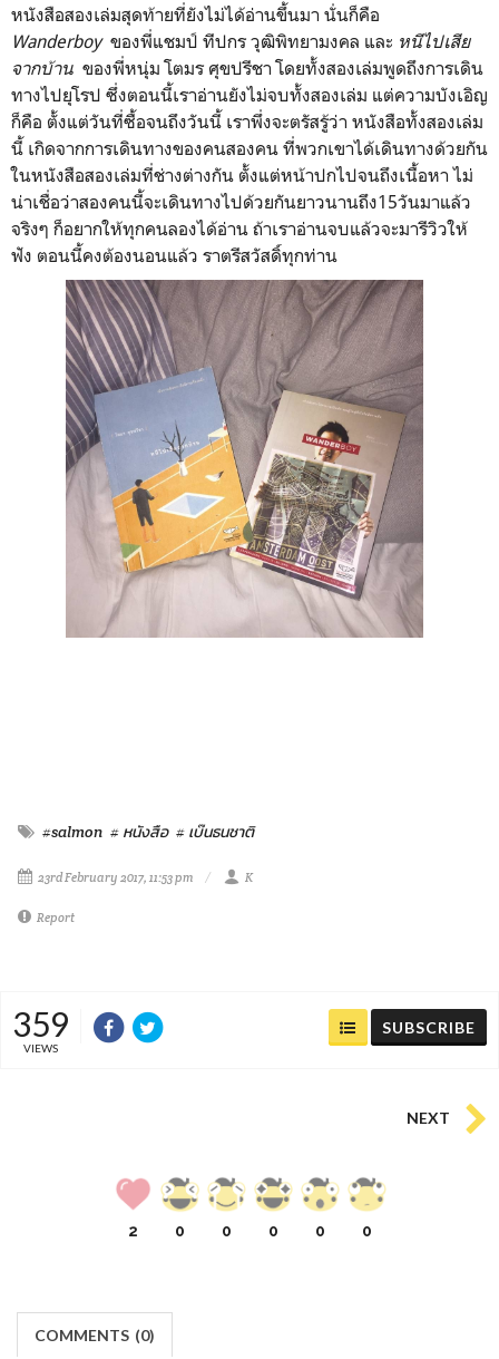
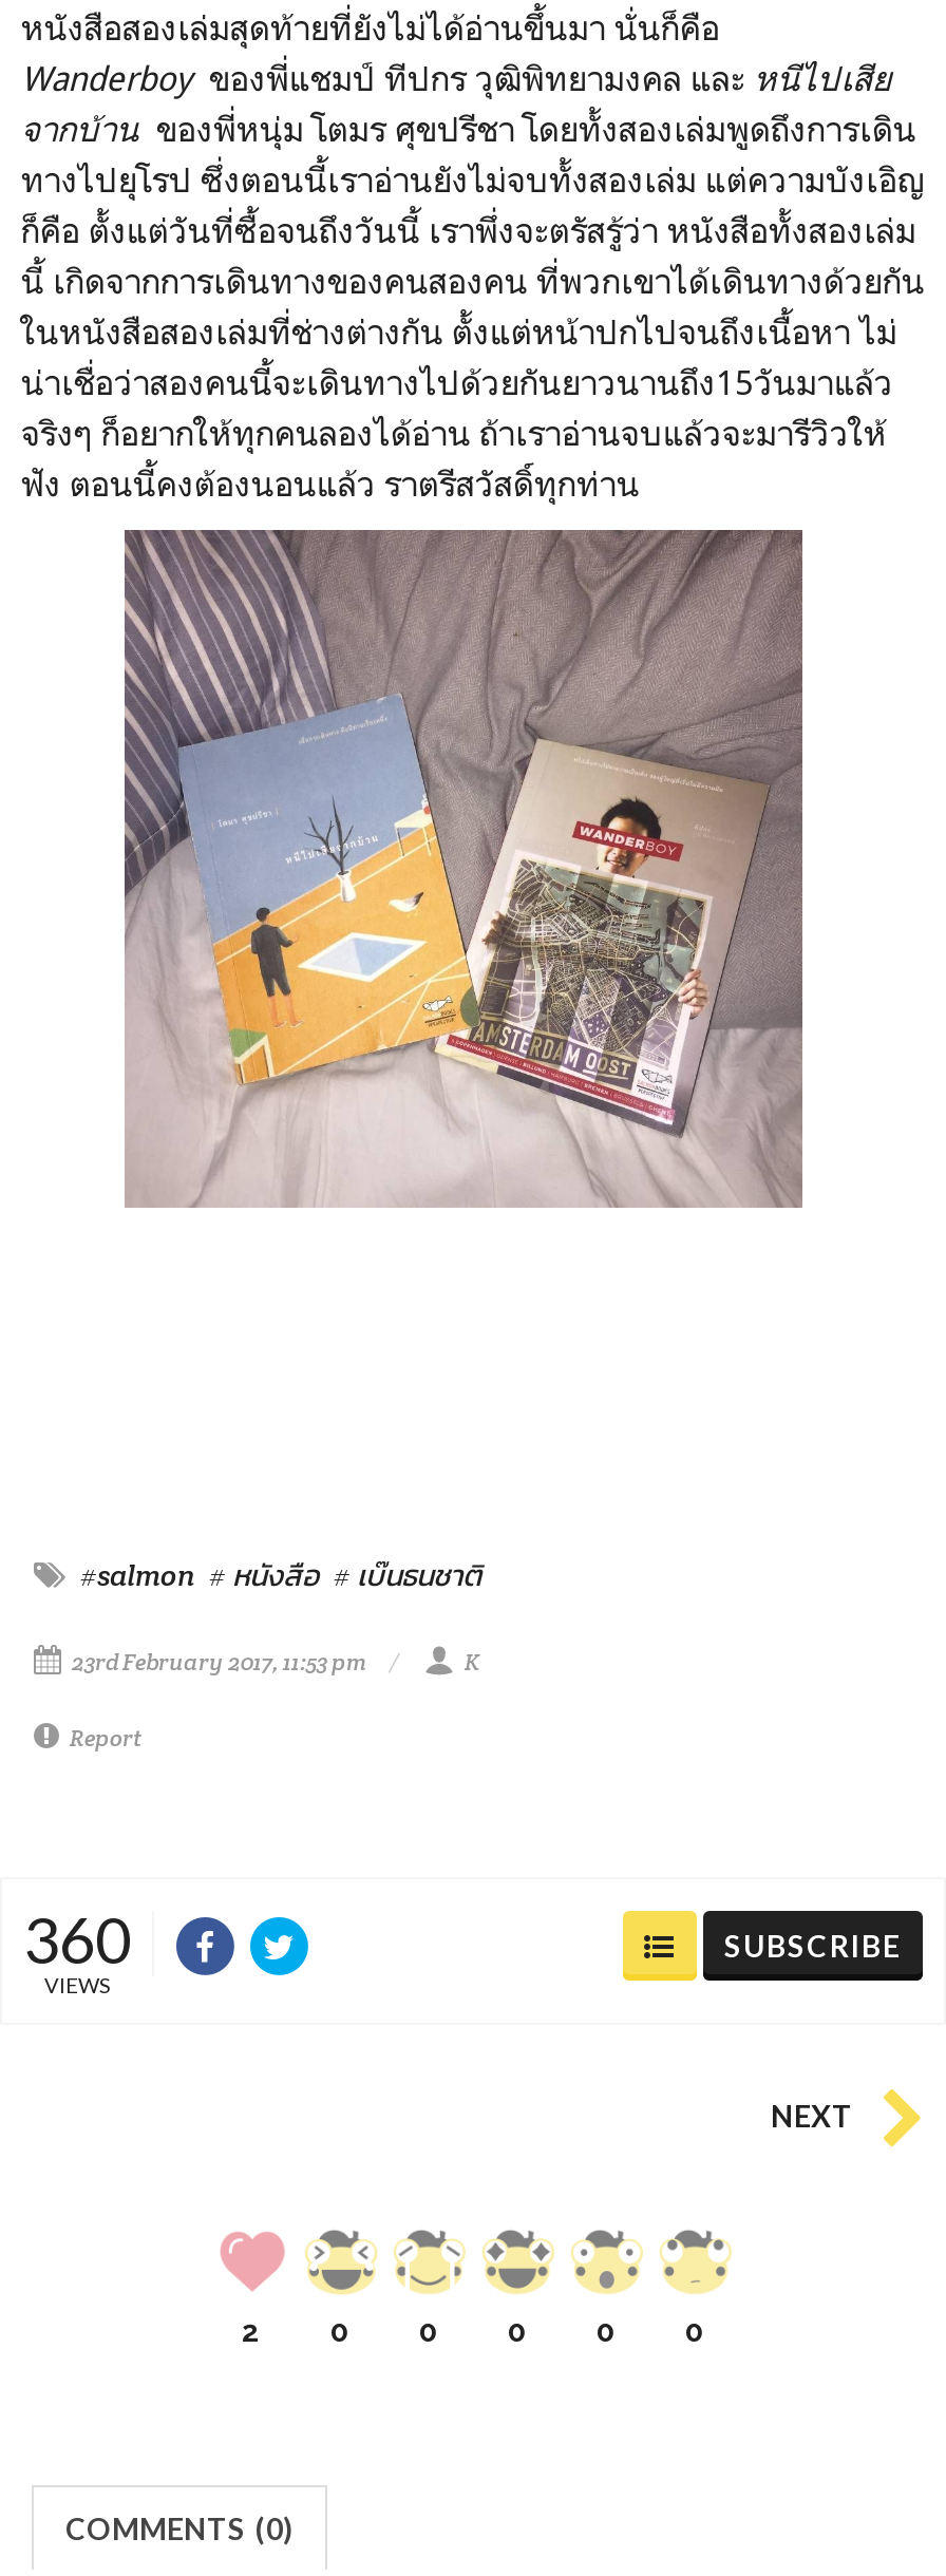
[12,1003,69,1043] 359 -> [23,1900,131,1976] 360

